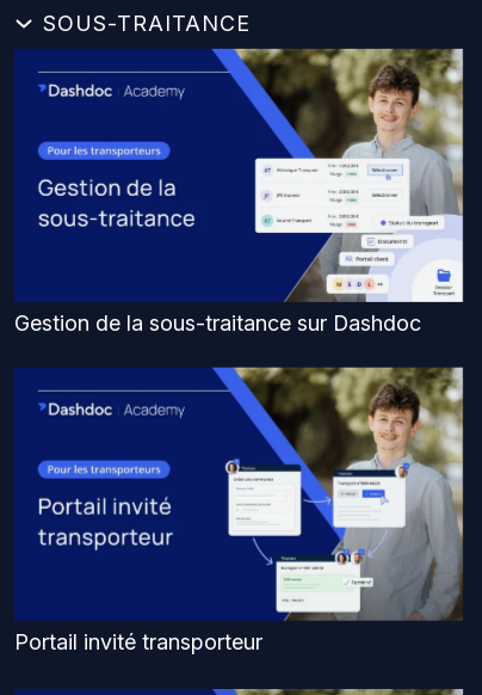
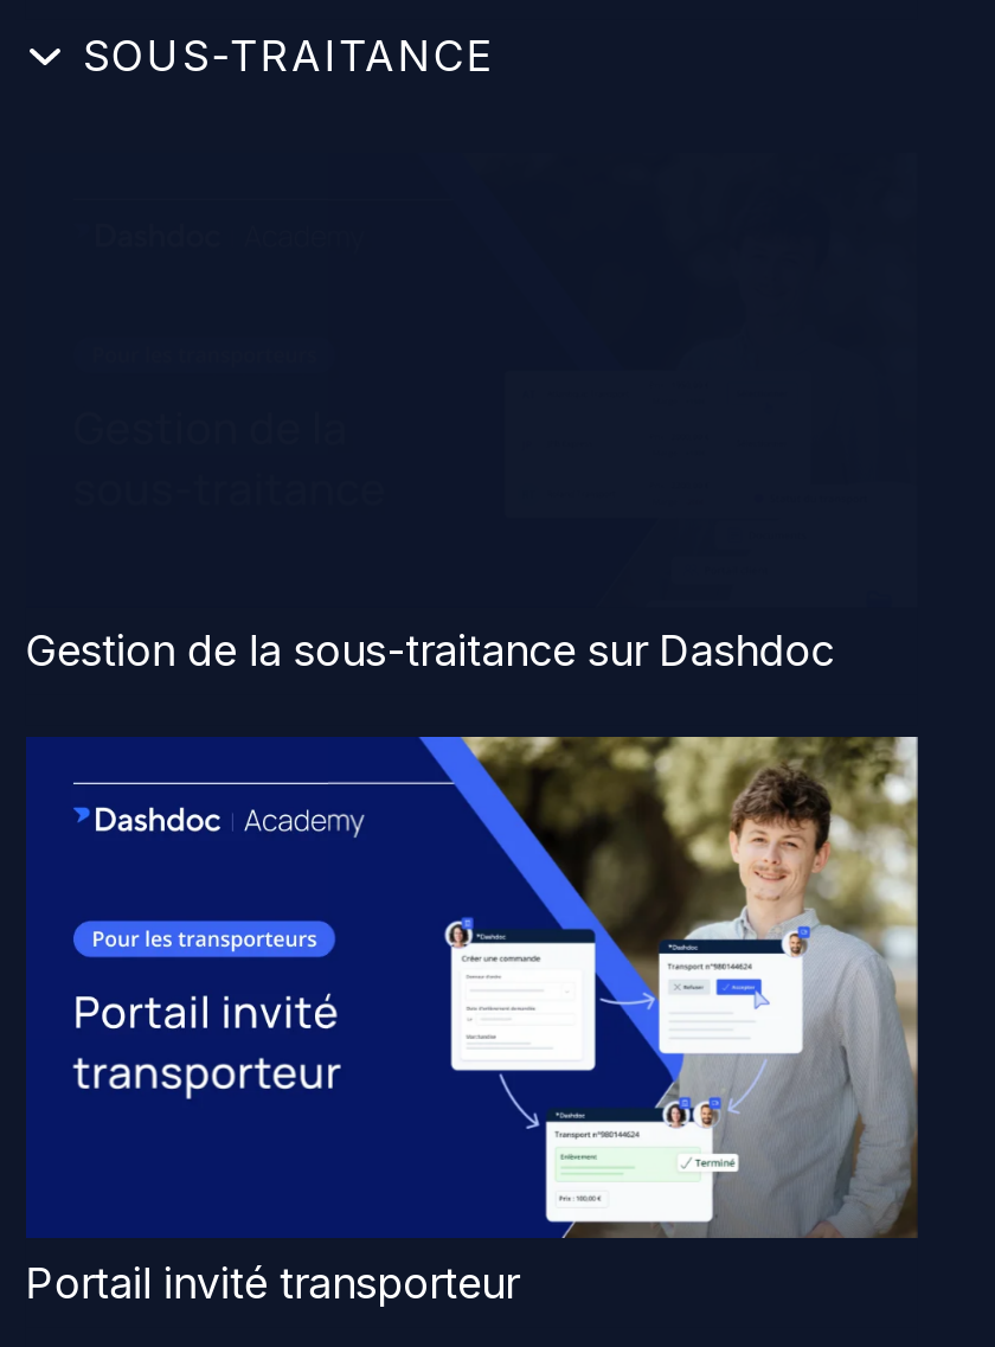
[14,48,464,303] [image] -> none

